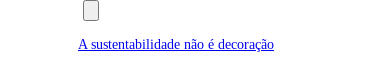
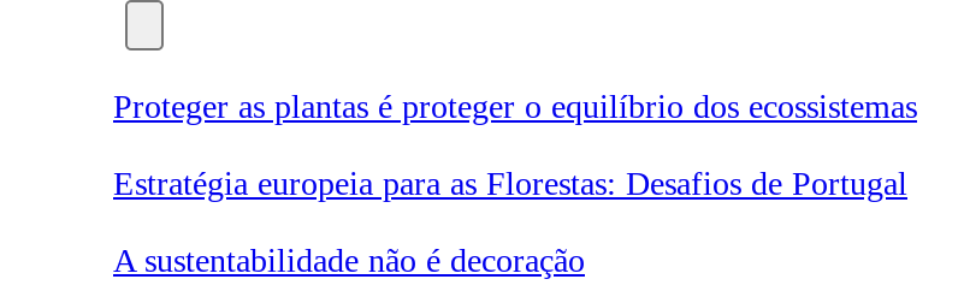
none -> [113,88,917,201] Proteger as plantas é proteger o equilíbrio dos ecossistemas | Estratégia europeia para as Florestas: Desafios de Portugal

